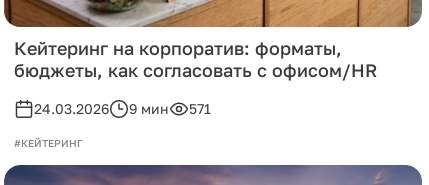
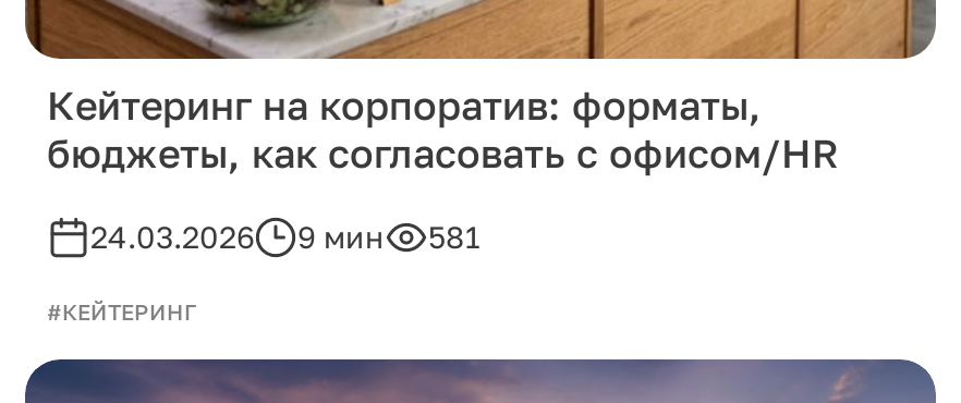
[34,99,211,116] 24.03.2026 9 мин 571 -> [90,217,480,254] 24.03.2026 9 мин 581

